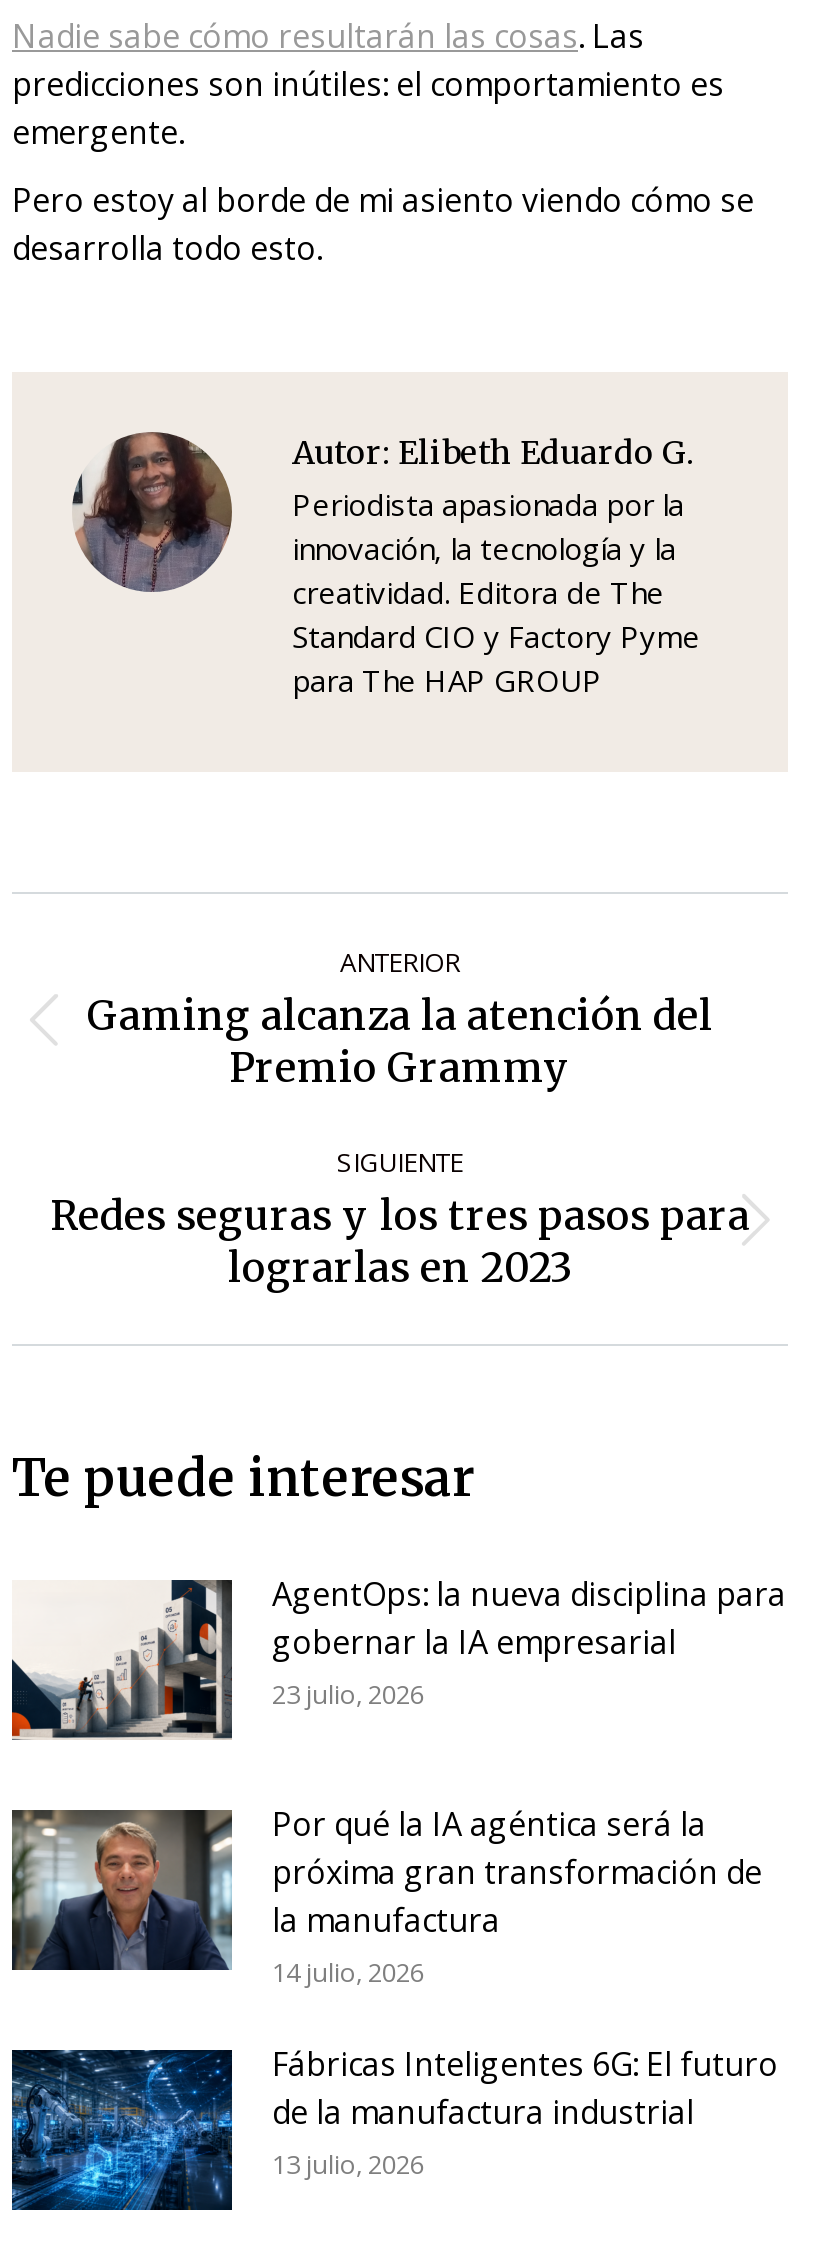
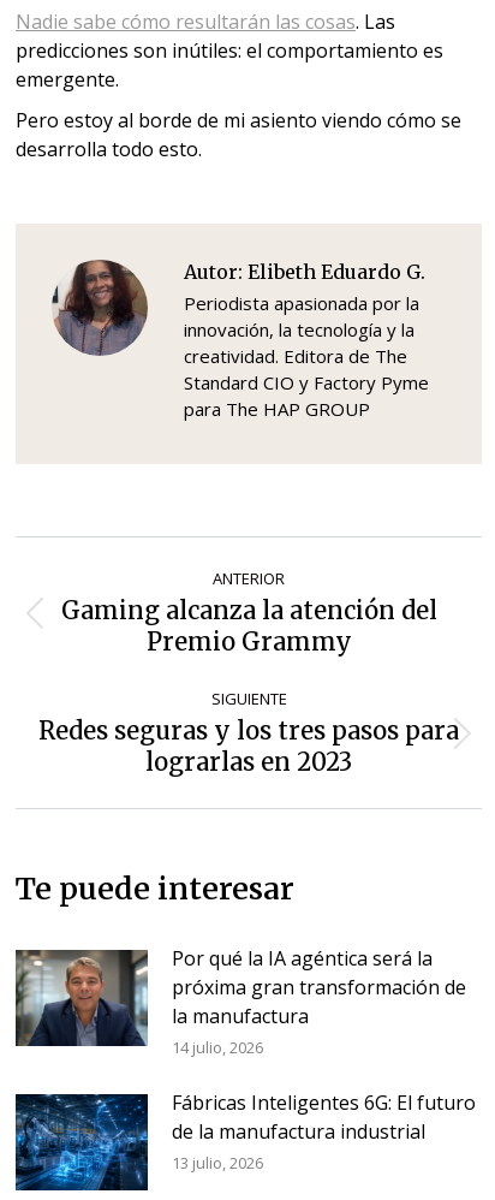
[10,1572,786,1740] [image] | AgentOps: la nueva disciplina para | gobernar la IA empresarial | 23 julio, 2026 -> none

